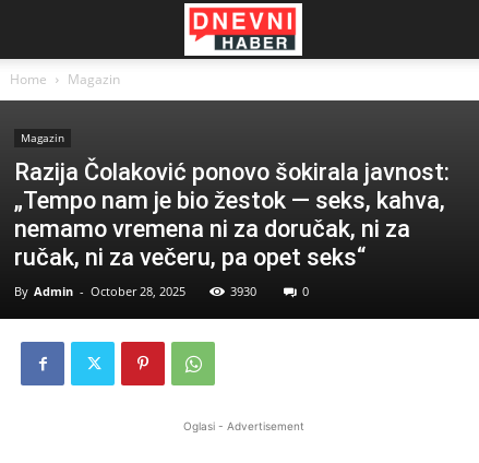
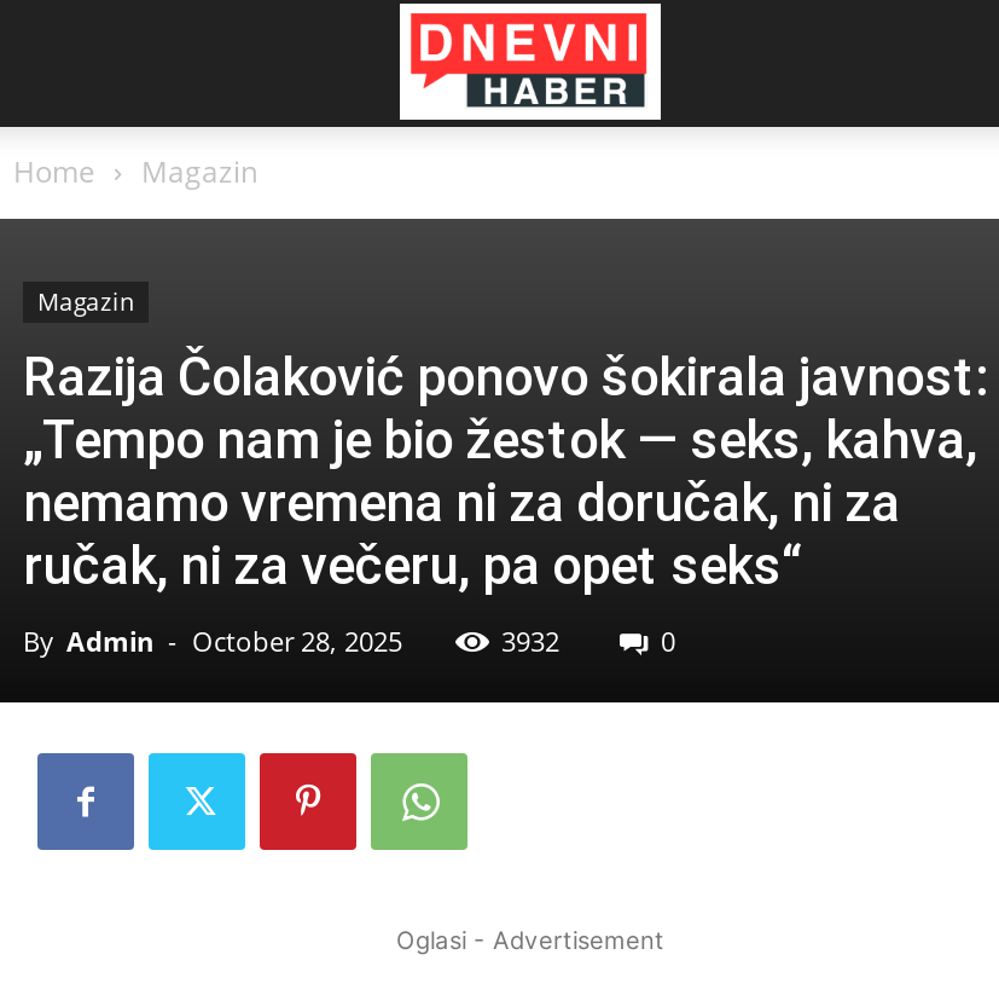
[230,283,256,299] 3930 -> [501,623,559,659] 3932

